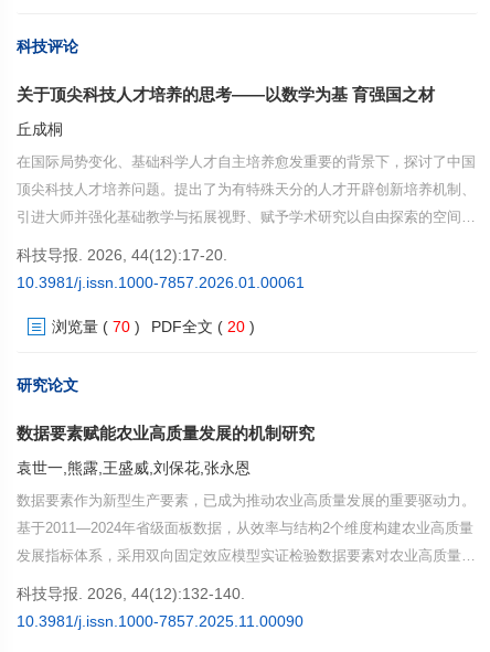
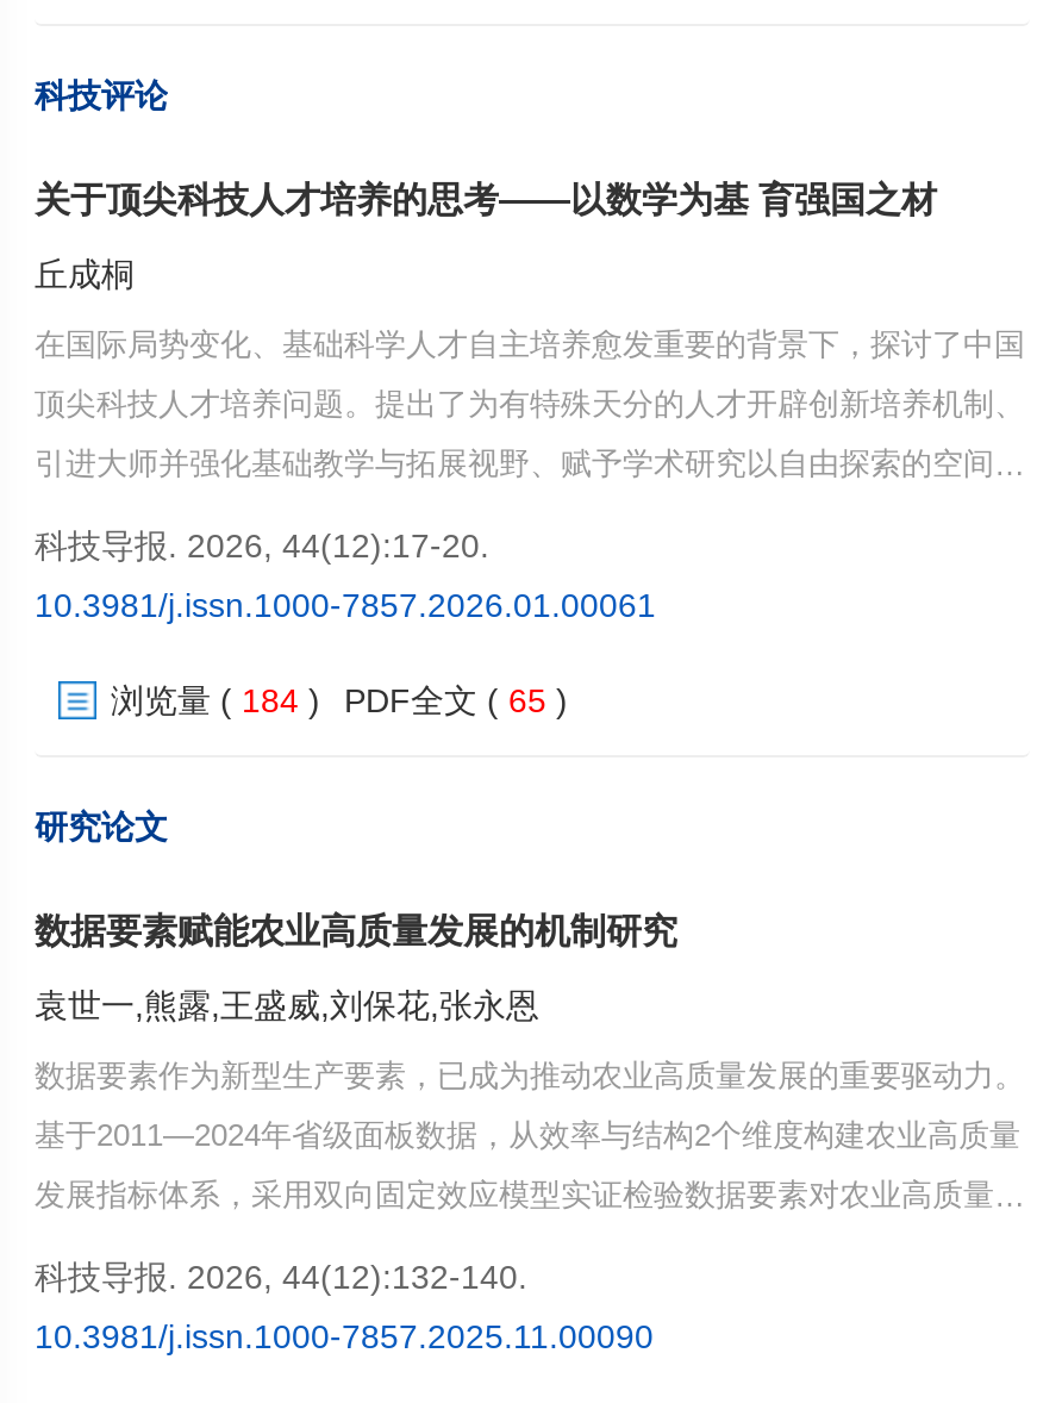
[52,318,140,336] 浏览量( 70) -> [111,682,320,721] 浏览量( 184)
[151,318,255,336] PDF全文( 20) -> [344,682,568,721] PDF全文( 65)

